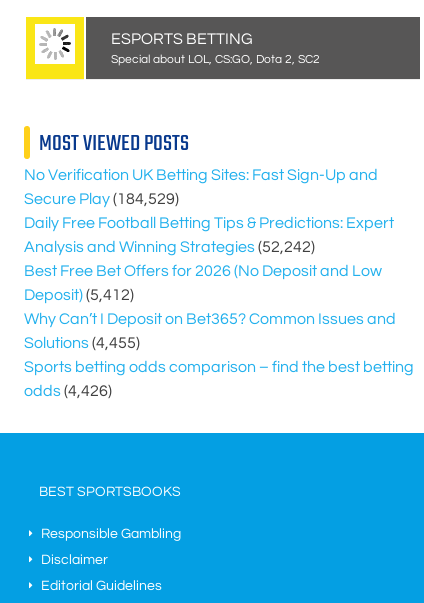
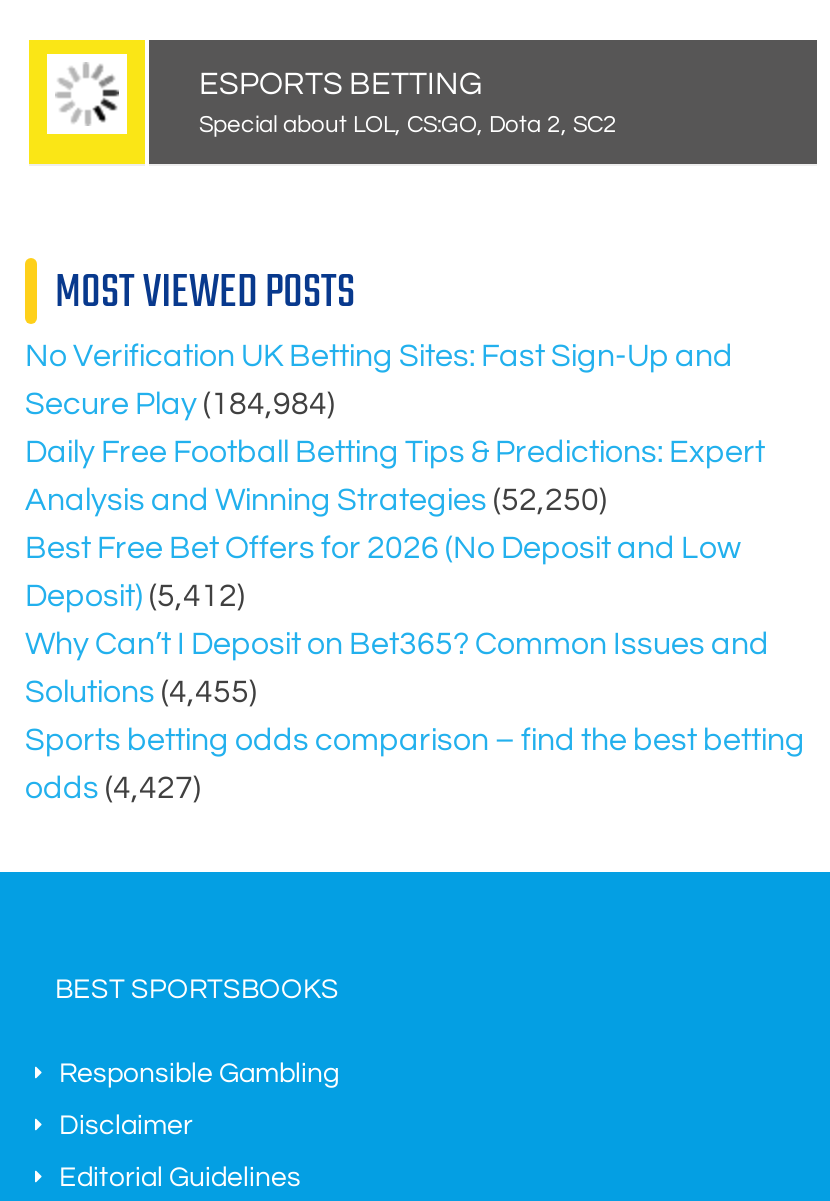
[24,191,179,207] Secure Play (184,529) -> [25,388,335,420] Secure Play (184,984)
[24,239,315,255] Analysis and Winning Strategies (52,242) -> [25,484,607,516] Analysis and Winning Strategies (52,250)
[24,383,112,399] odds (4,426) -> [25,772,201,804] odds (4,427)

